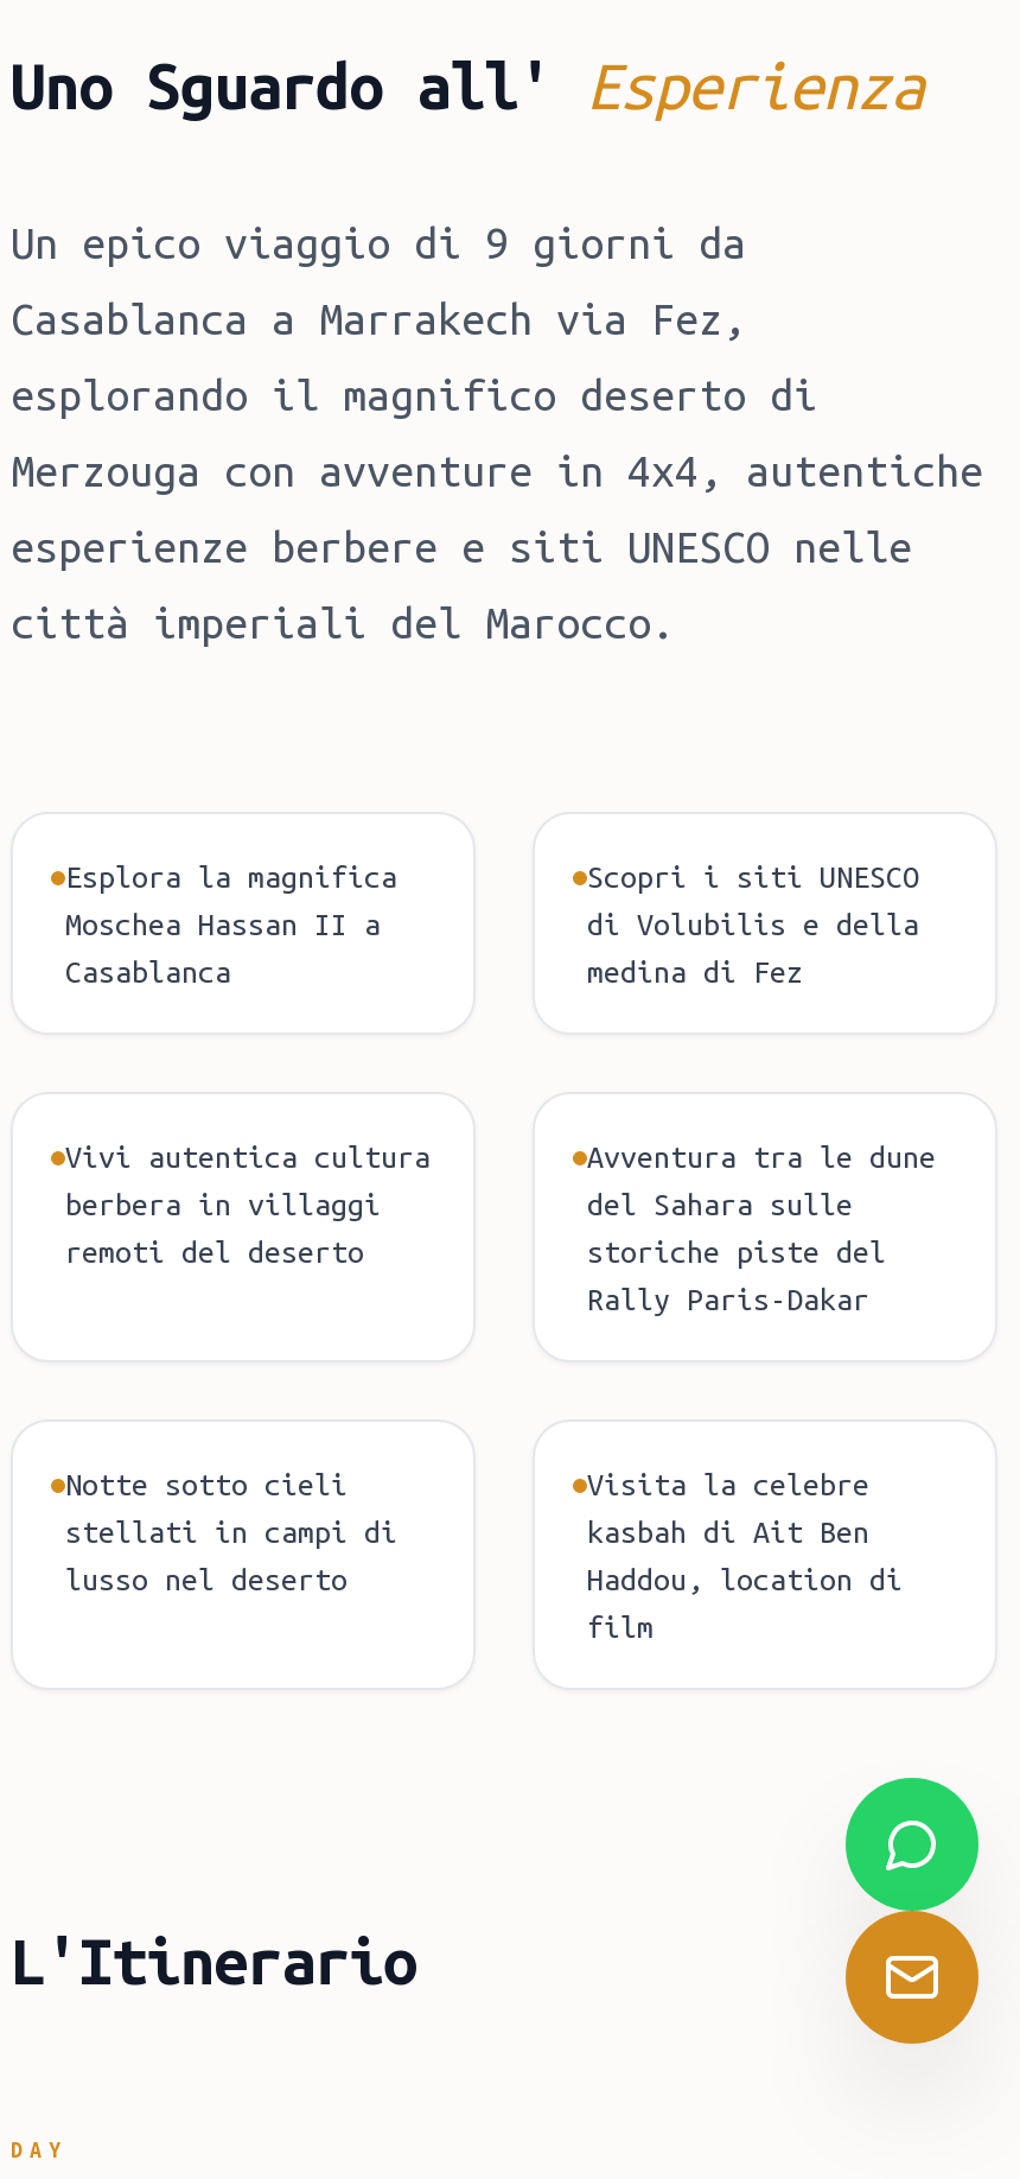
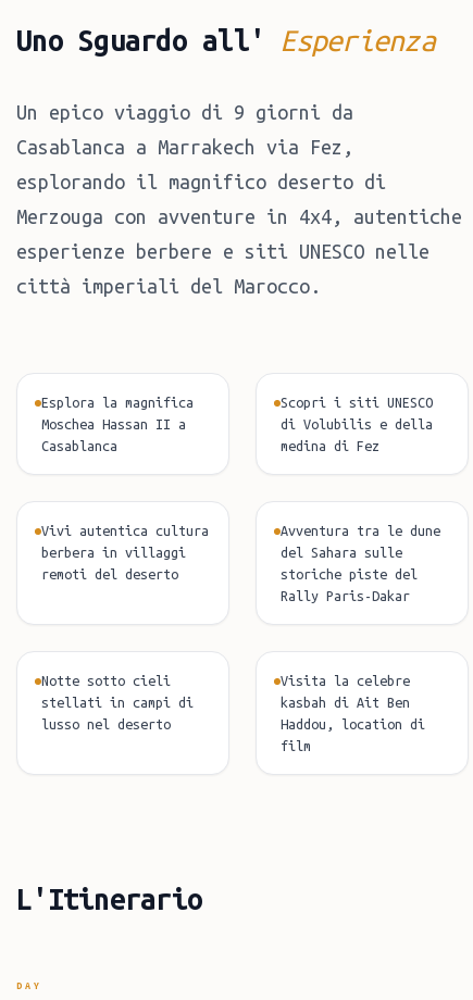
[843,1775,981,2048] [image] -> none

